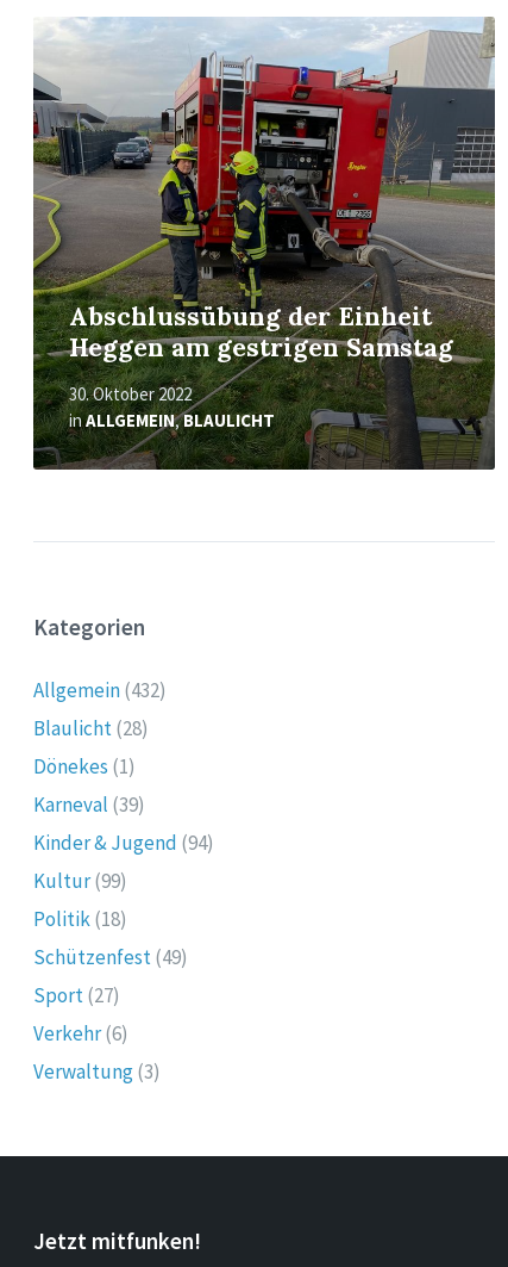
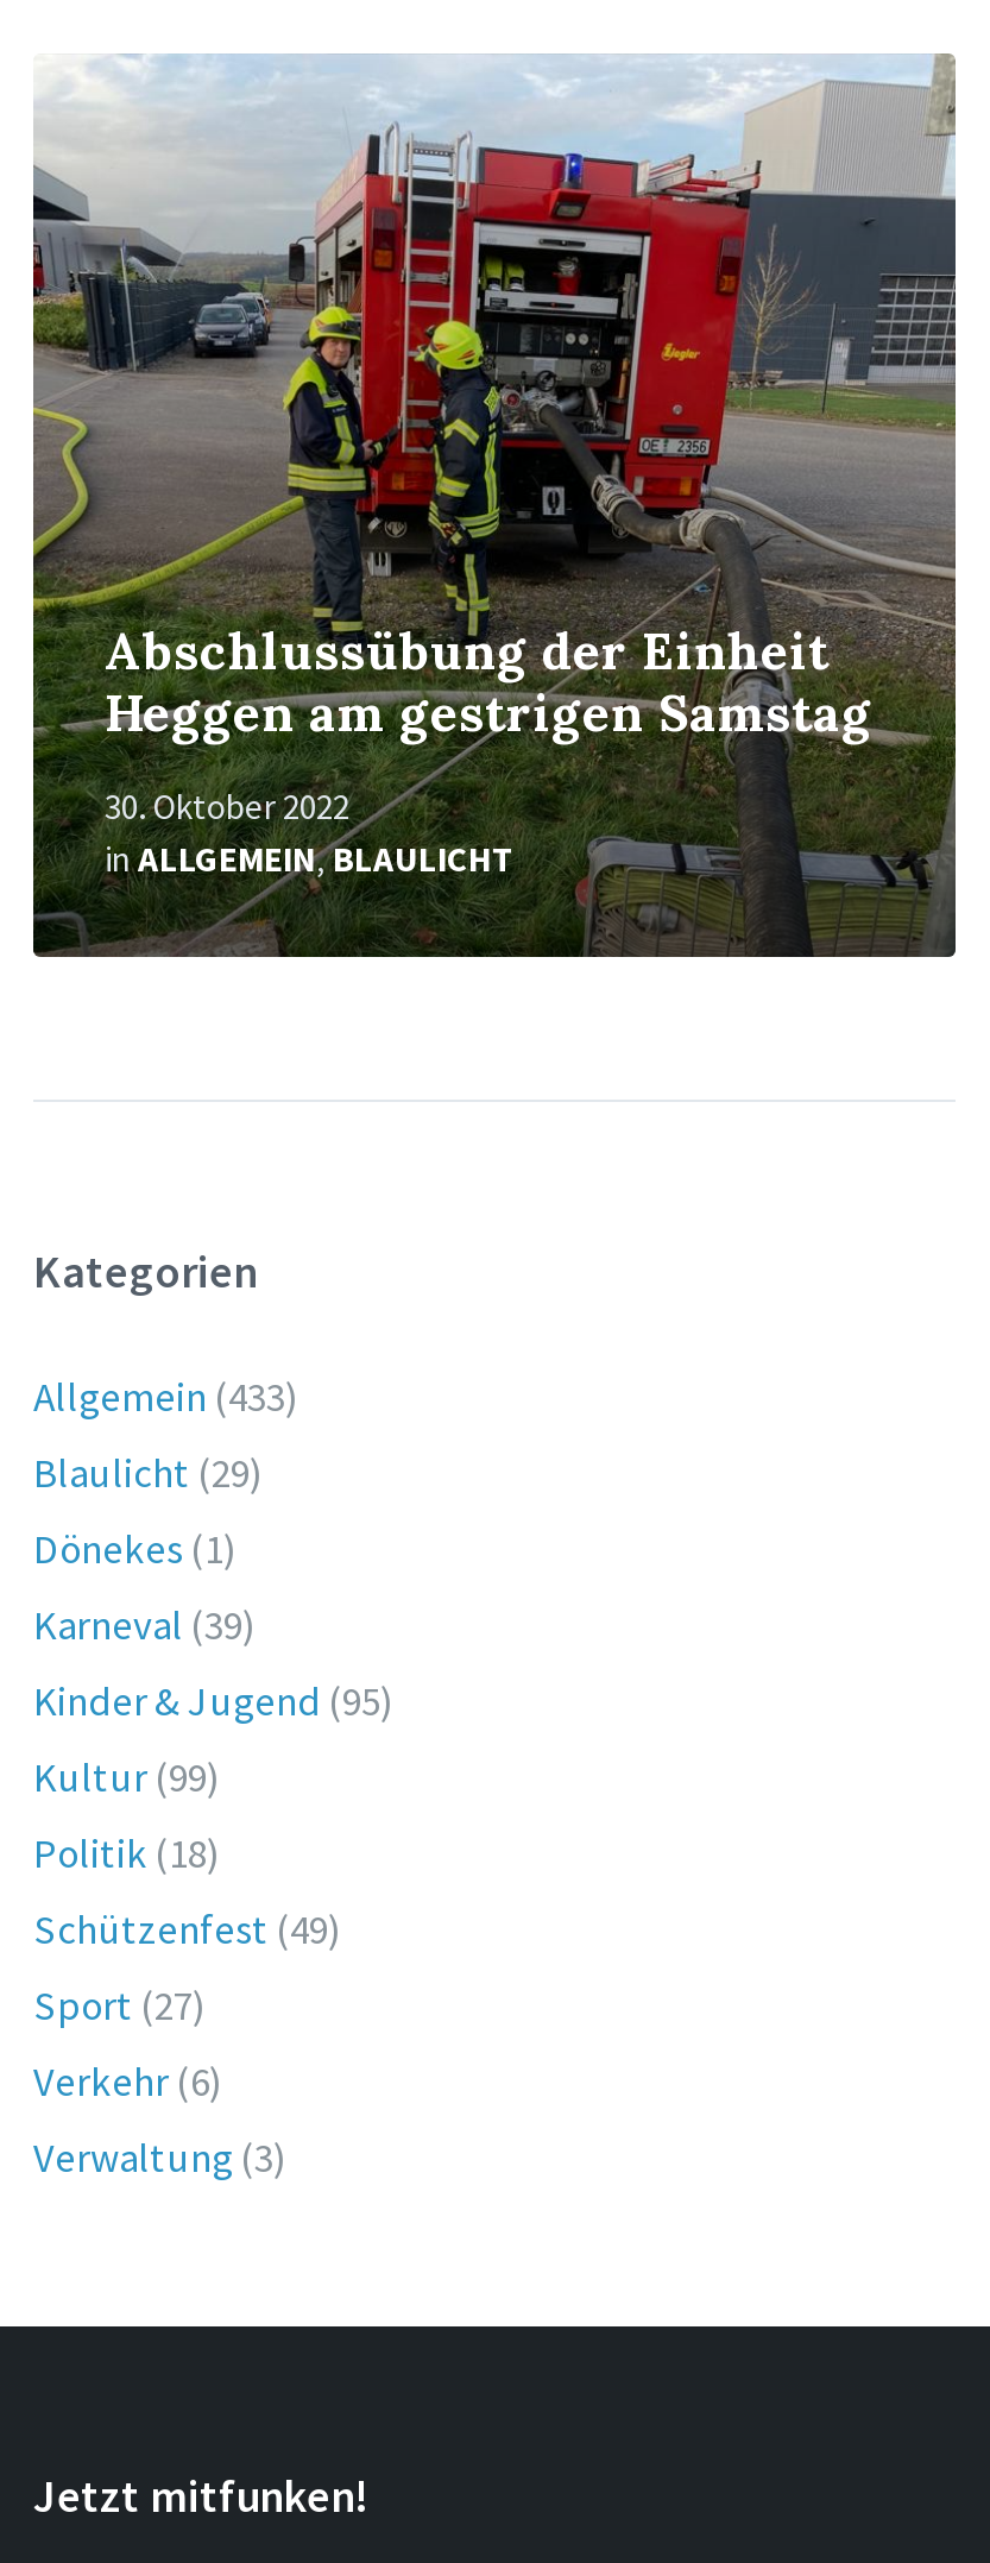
[33,677,167,703] Allgemein (432) -> [33,1371,299,1423] Allgemein (433)
[33,715,149,741] Blaulicht (28) -> [33,1447,264,1499] Blaulicht (29)
[33,830,214,856] Kinder & Jugend (94) -> [33,1675,395,1728] Kinder & Jugend (95)

